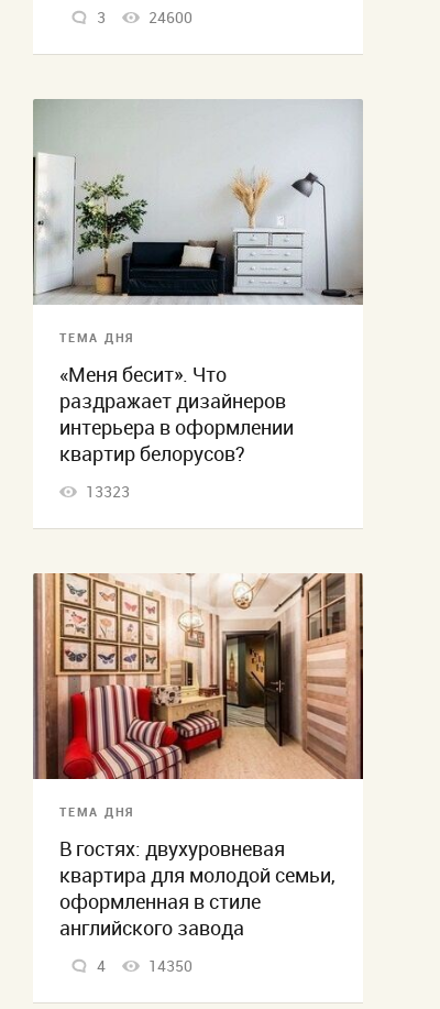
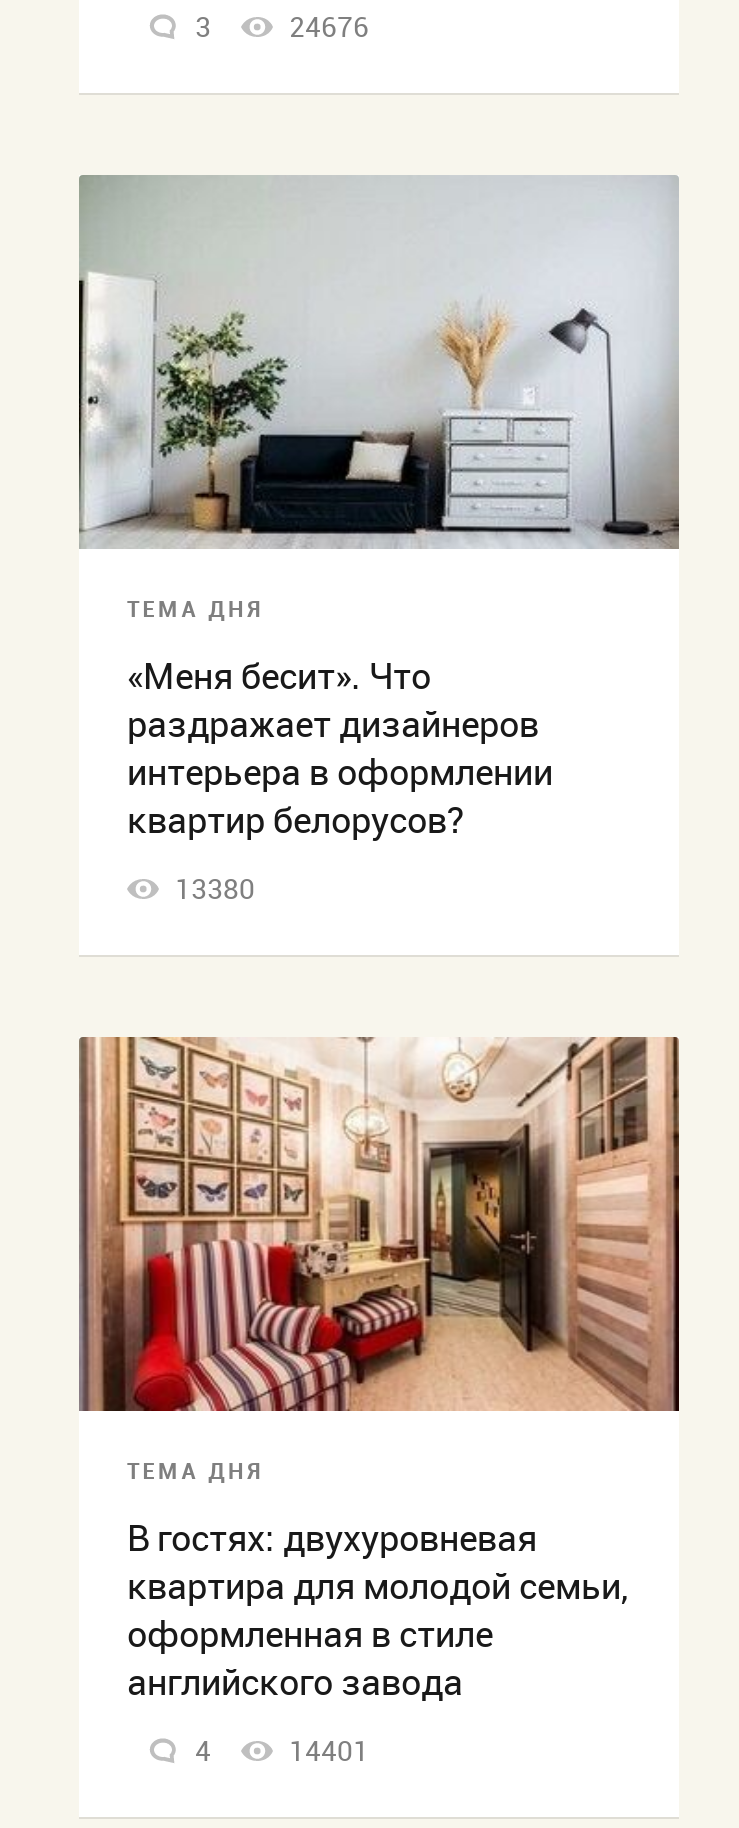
[148,9,193,26] 24600 -> [289,11,369,43] 24676
[86,483,130,501] 13323 -> [175,873,255,905] 13380
[148,957,193,975] 14350 -> [289,1735,369,1767] 14401

